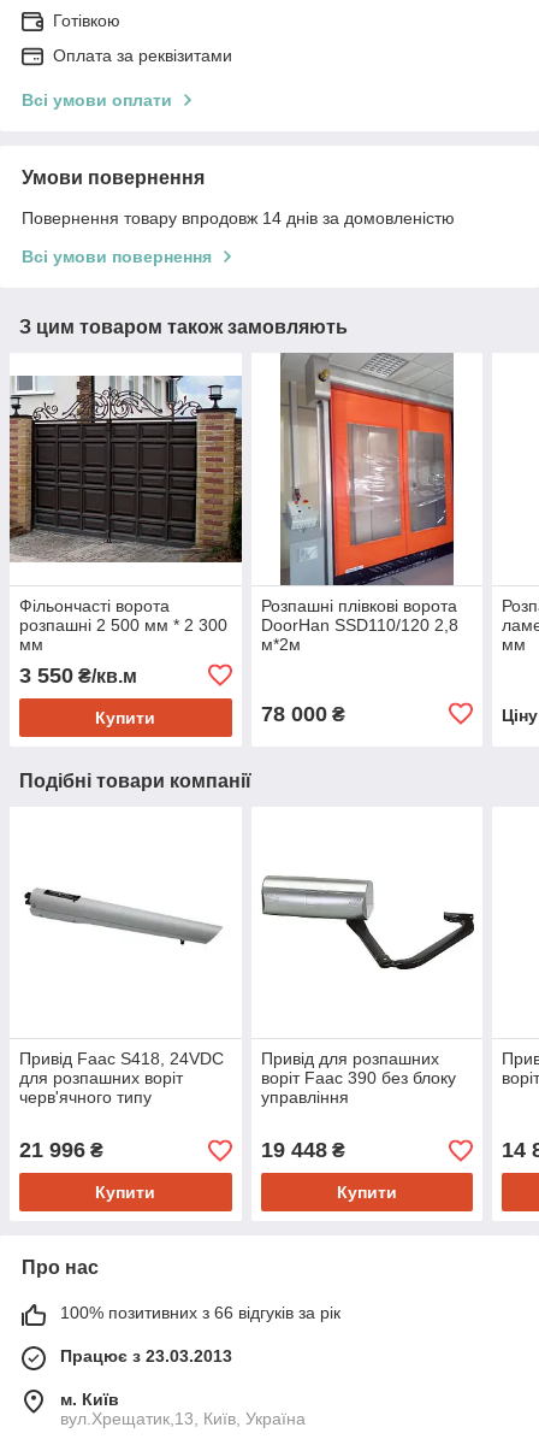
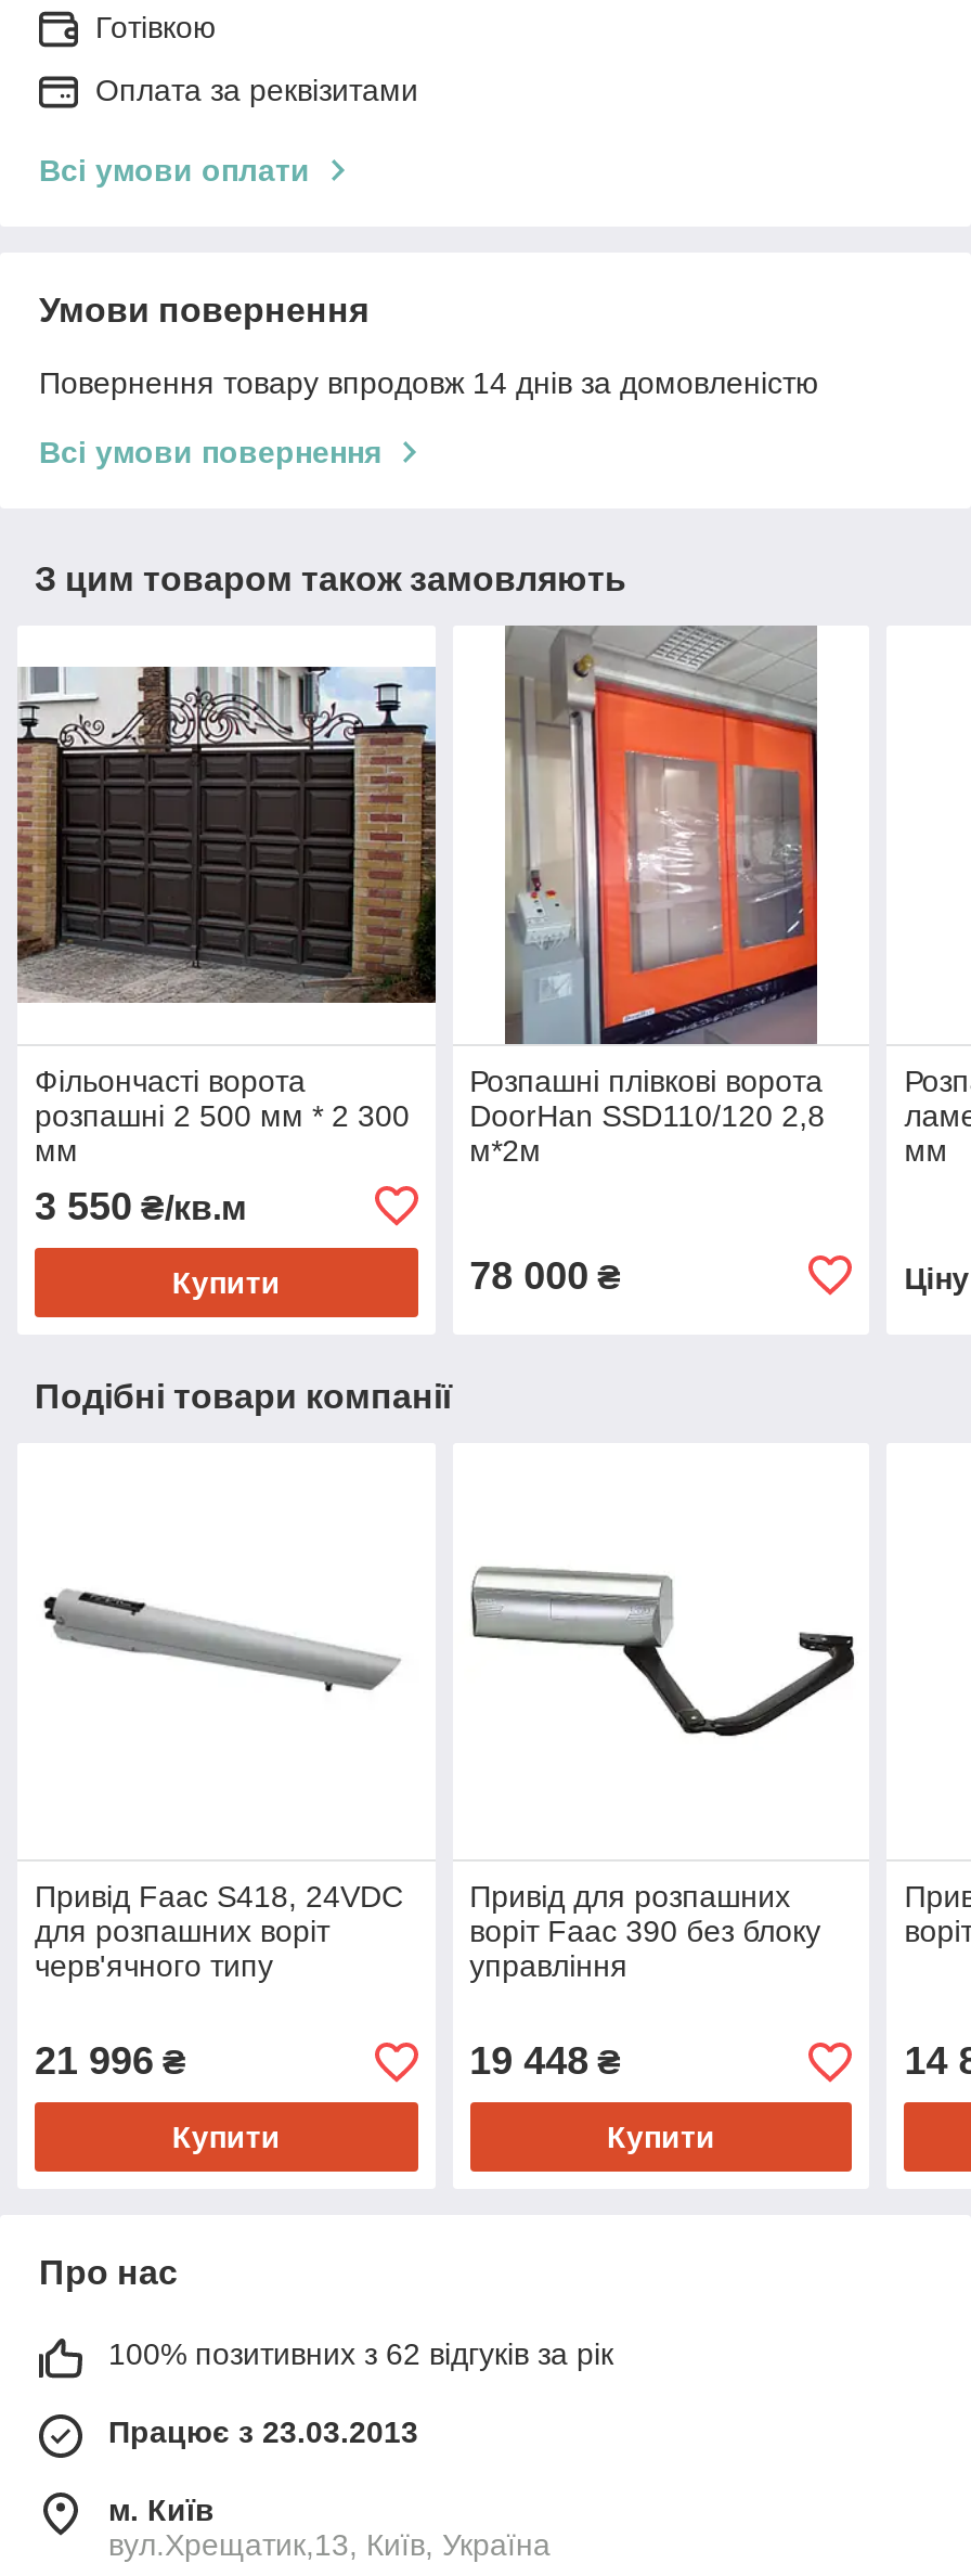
[60,1304,340,1323] 100% позитивних з 66 відгуків за рік -> [108,2337,613,2372] 100% позитивних з 62 відгуків за рік

